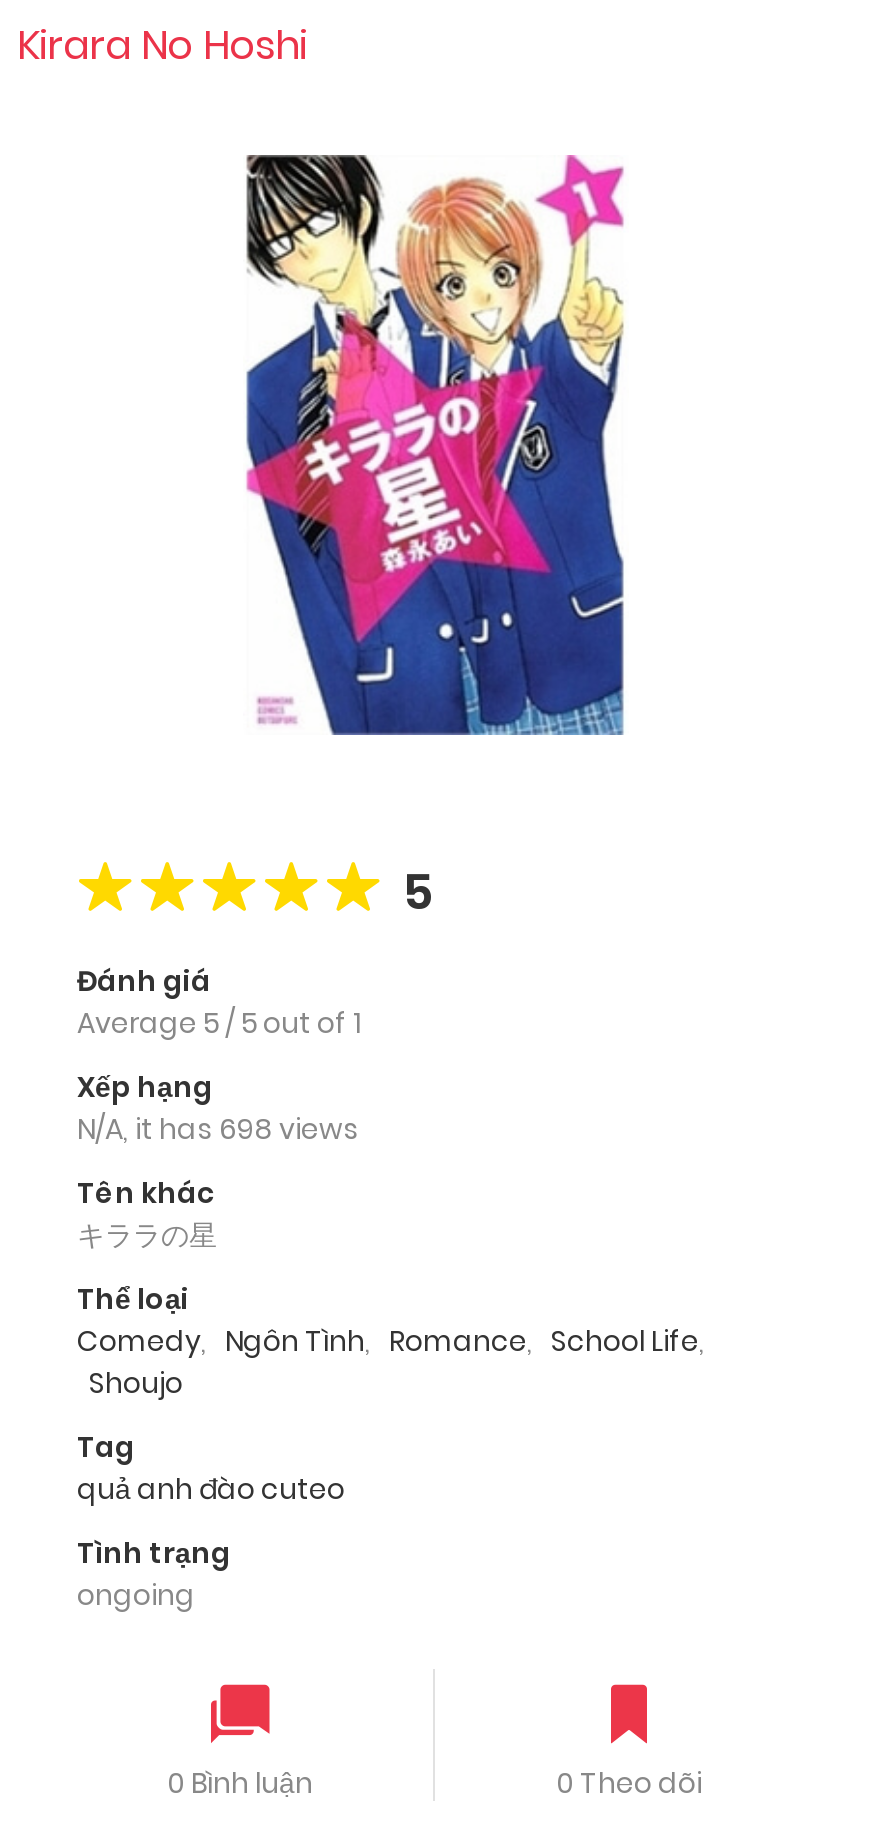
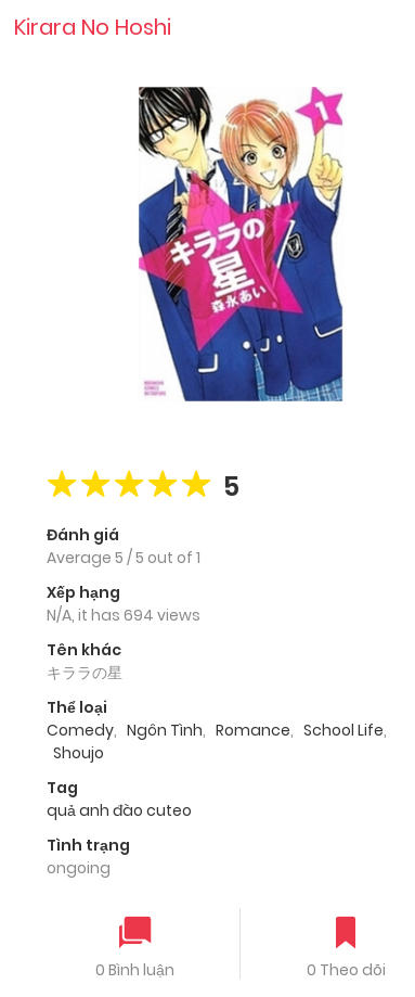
[77,1110,359,1150] N/A, it has 698 views -> [47,605,200,626] N/A, it has 694 views

